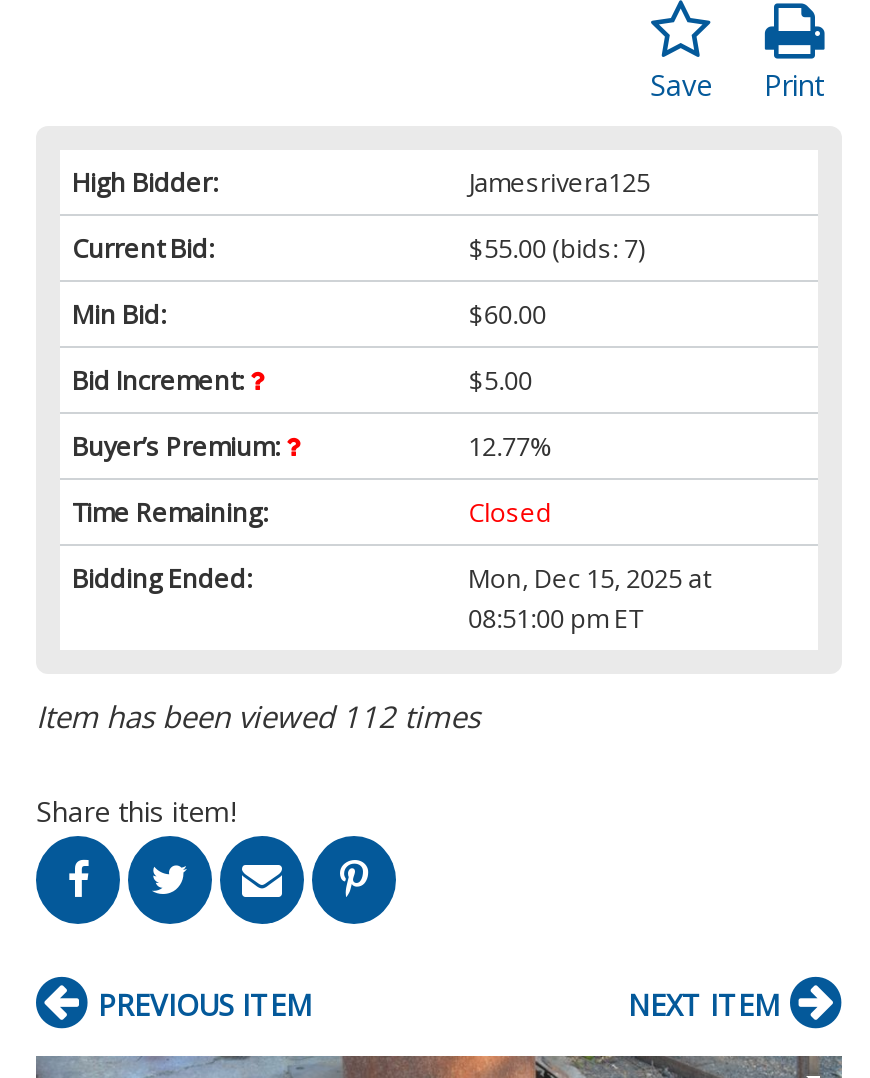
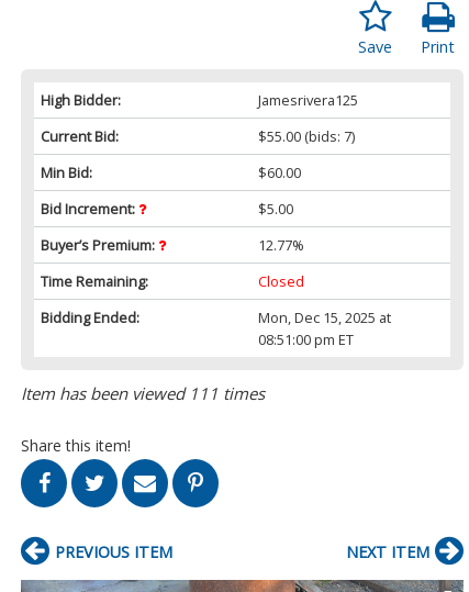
[36,696,480,736] Item has been viewed 112 times -> [21,382,265,404] Item has been viewed 111 times

